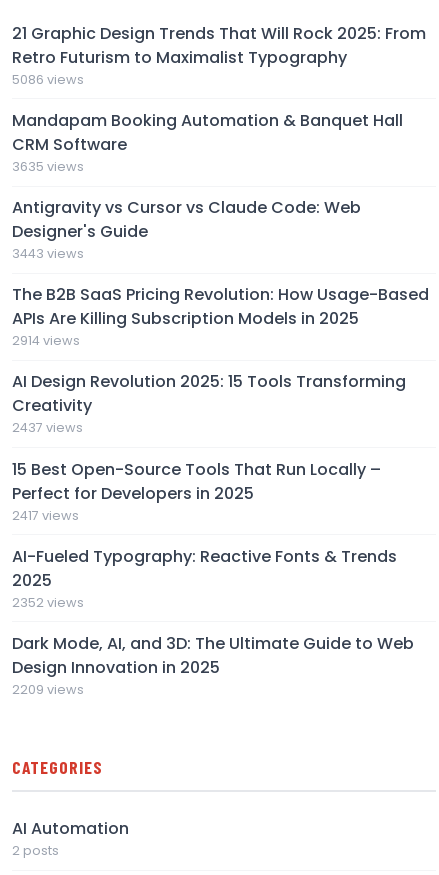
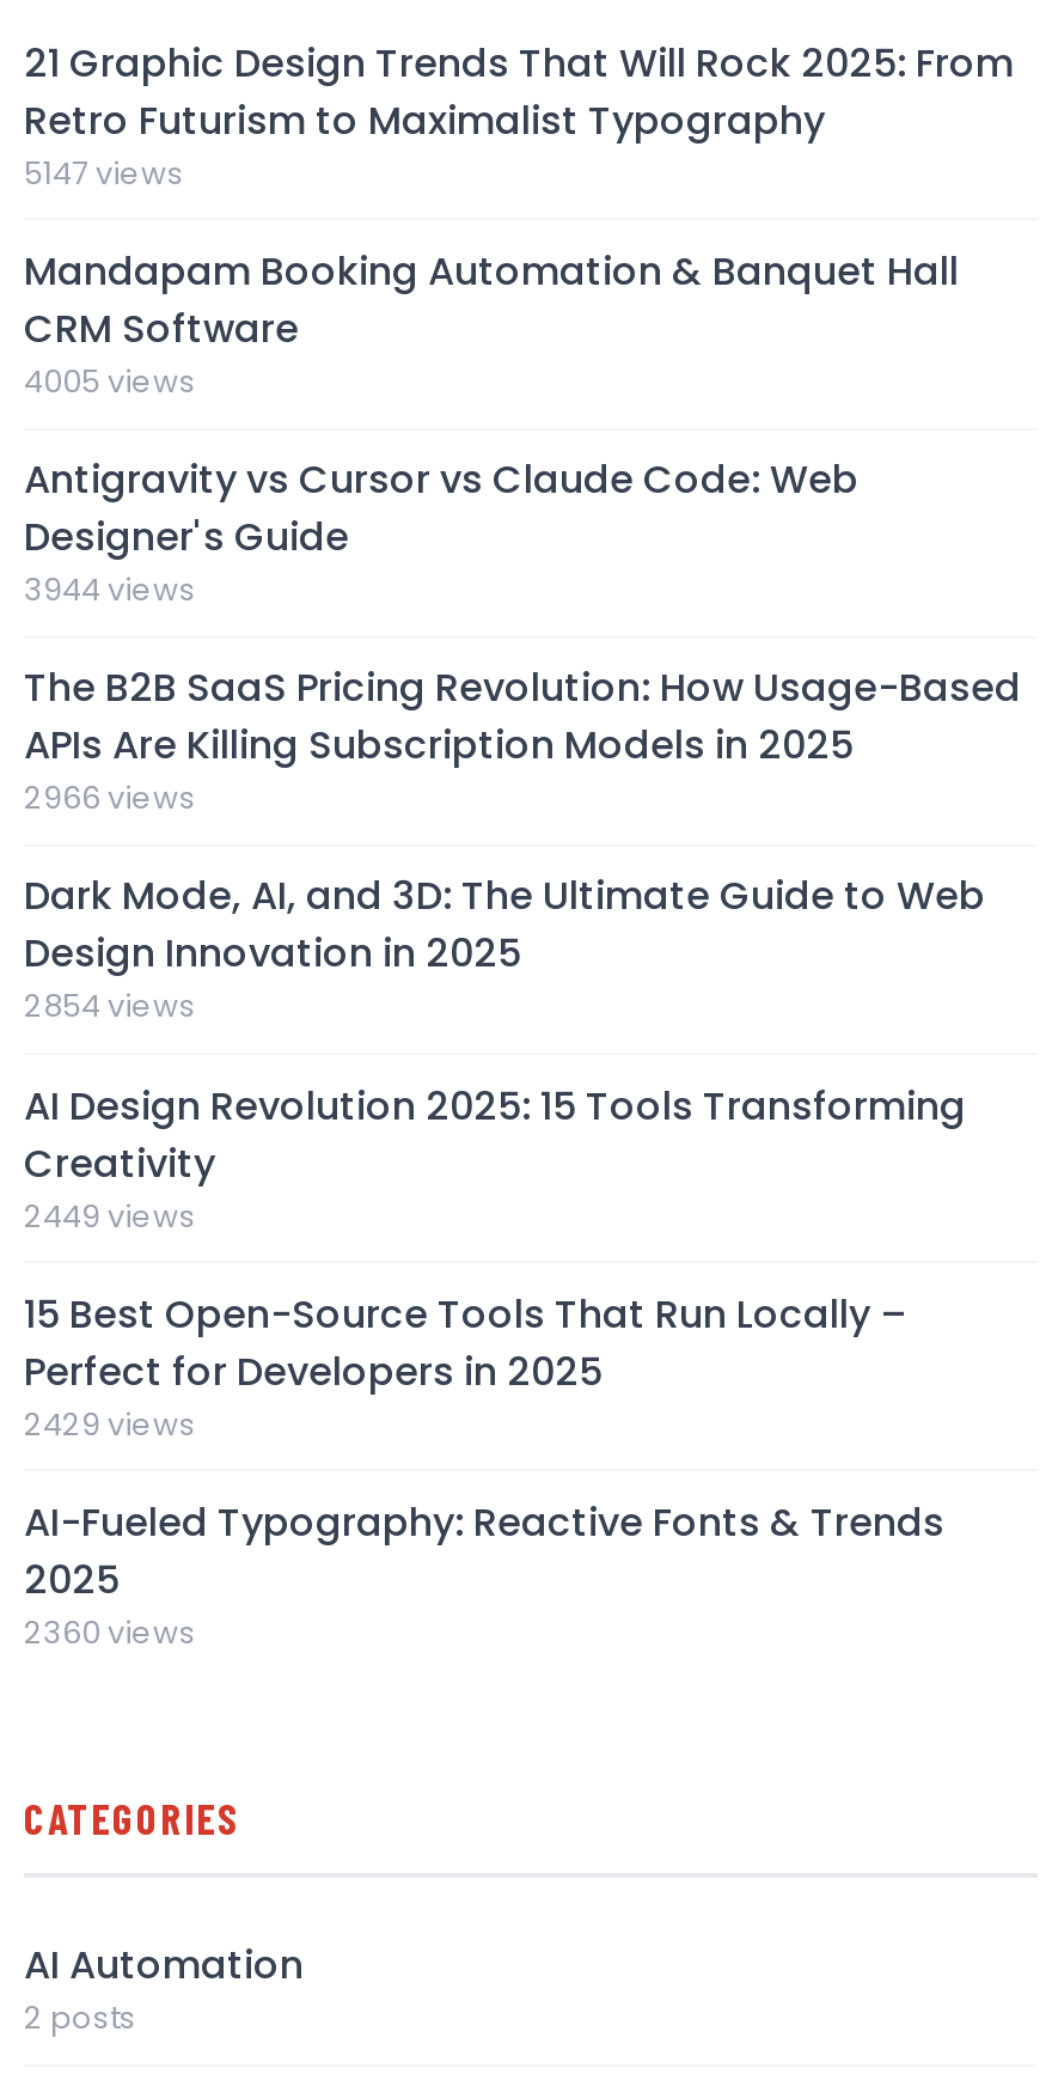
[12,71,84,88] 5086 views -> [24,152,184,193] 5147 views
[12,158,84,175] 3635 views -> [24,361,196,402] 4005 views
[12,245,84,262] 3443 views -> [24,570,196,610] 3944 views
[12,332,80,349] 2914 views -> [24,778,196,1027] 2966 views | 2854 views
moved [12,370,406,417] -> [24,1078,966,1191]: AI Design Revolution 2025: 15 Tools Transforming | Creativity
[12,419,83,436] 2437 views -> [24,1195,196,1236] 2449 views
moved [12,458,381,505] -> [24,1287,906,1399]: 15 Best Open-Source Tools That Run Locally – | Perfect for Developers in 2025
[12,507,79,524] 2417 views -> [24,1404,196,1445] 2429 views
moved [12,545,397,592] -> [24,1495,944,1608]: AI-Fueled Typography: Reactive Fonts & Trends | 2025
[12,594,84,698] 2352 views | 2209 views -> [24,1612,196,1653] 2360 views
moved [12,632,414,679] -> [24,870,985,982]: Dark Mode, AI, and 3D: The Ultimate Guide to Web | Design Innovation in 2025

